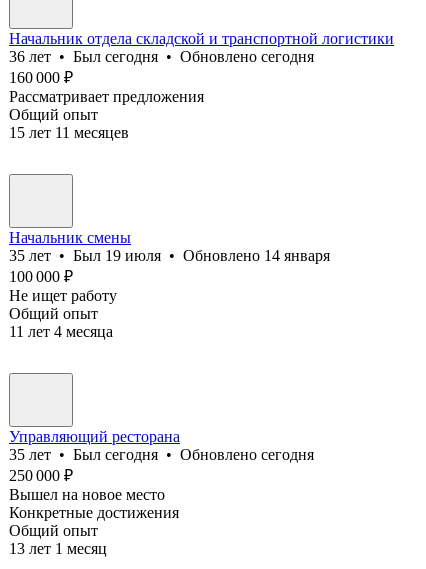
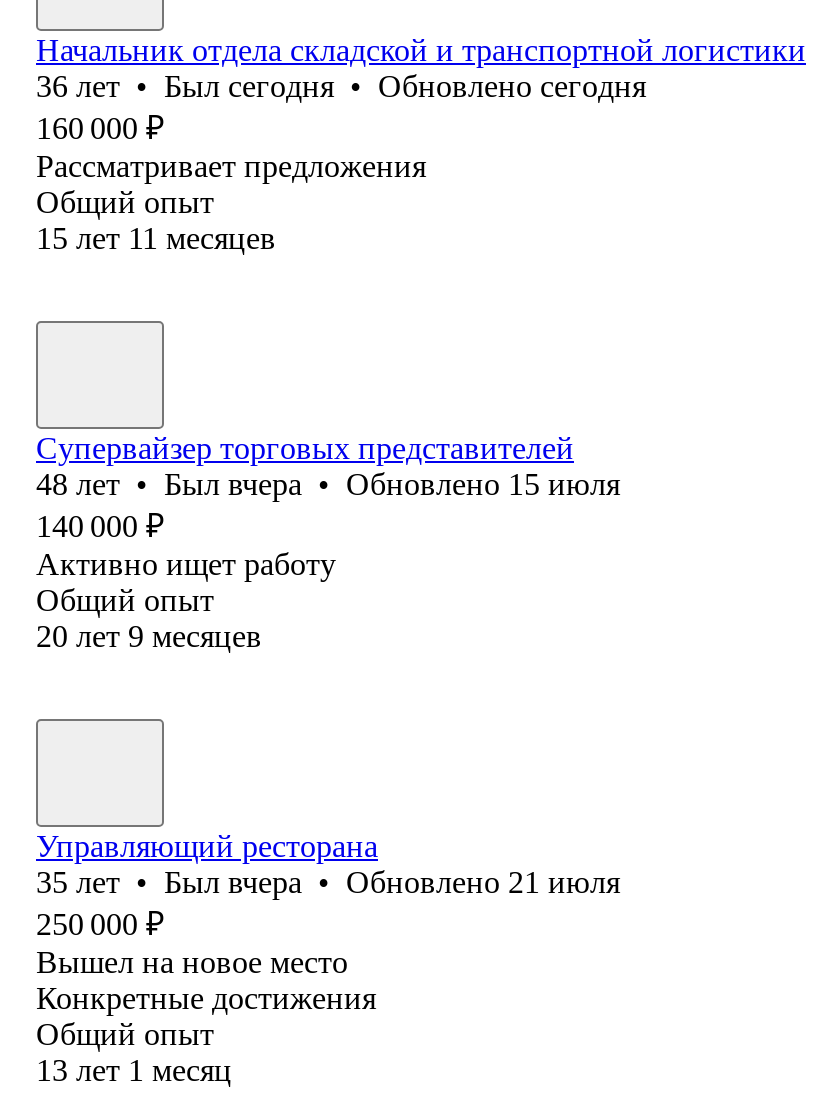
[9,229,330,304] Начальник смены | 35 лет • Был 19 июля • Обновлено 14 января | 100 000 ₽ | Не ищет работу -> [36,431,620,581] Супервайзер торговых представителей | 48 лет • Был вчера • Обновлено 15 июля | 140 000 ₽ | Активно ищет работу
[9,323,113,340] 11 лет 4 месяца -> [36,619,262,653] 20 лет 9 месяцев
[9,446,314,463] 35 лет • Был сегодня • Обновлено сегодня -> [36,865,620,899] 35 лет • Был вчера • Обновлено 21 июля

